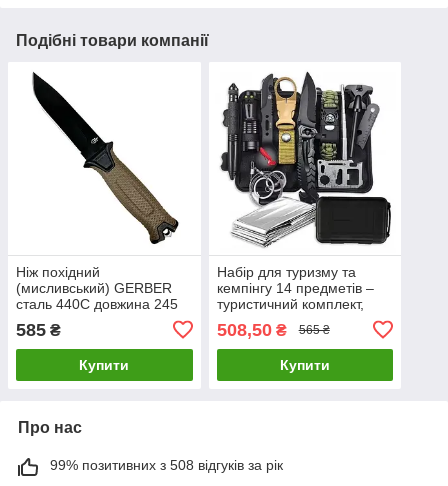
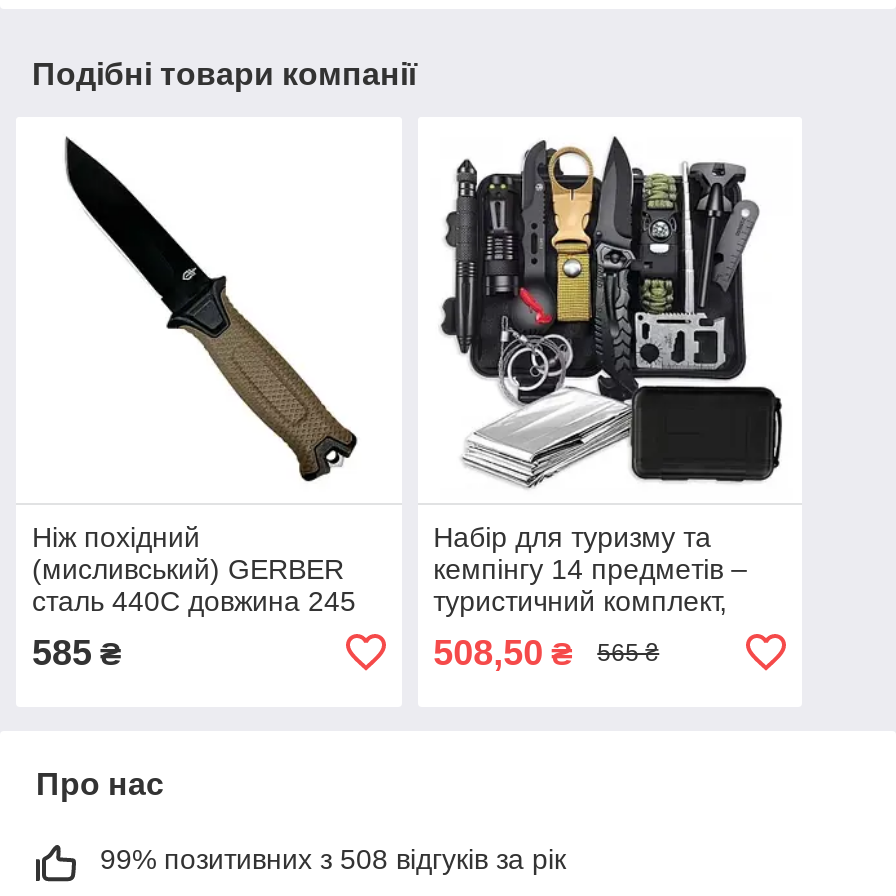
[79,357,129,373] Купити -> none
[280,357,330,373] Купити -> none

